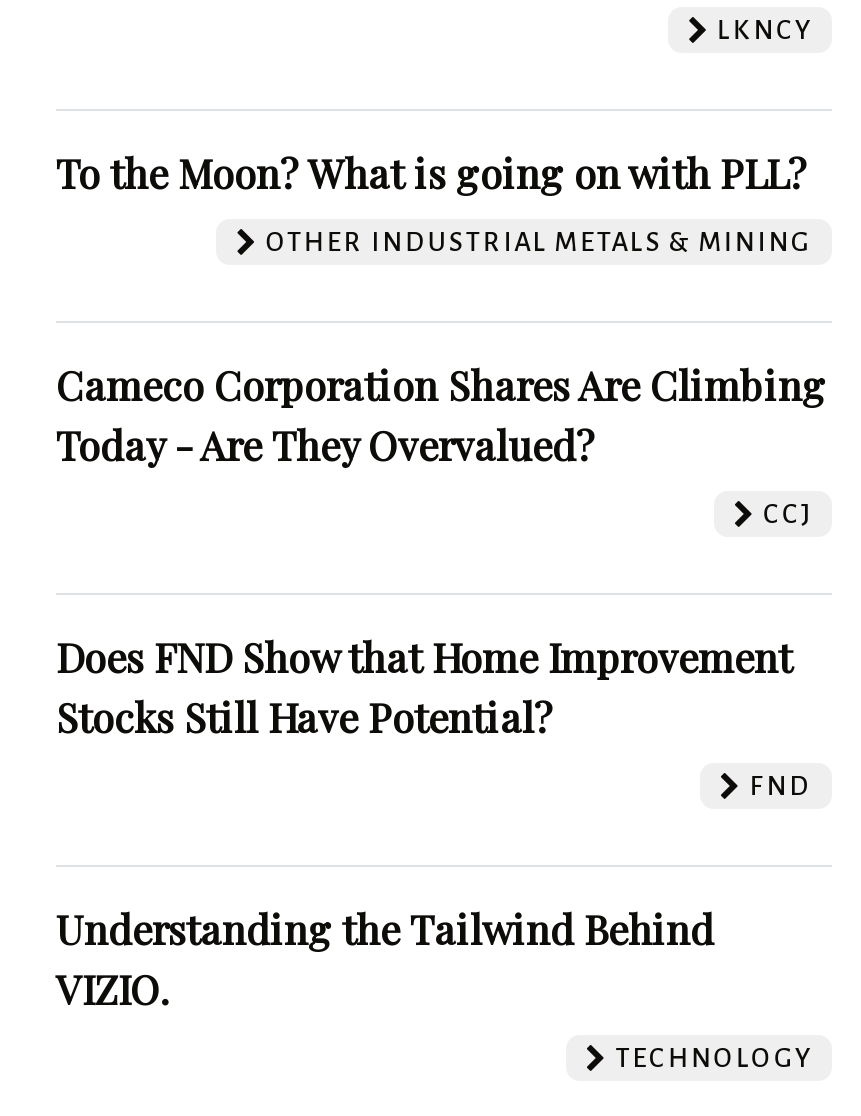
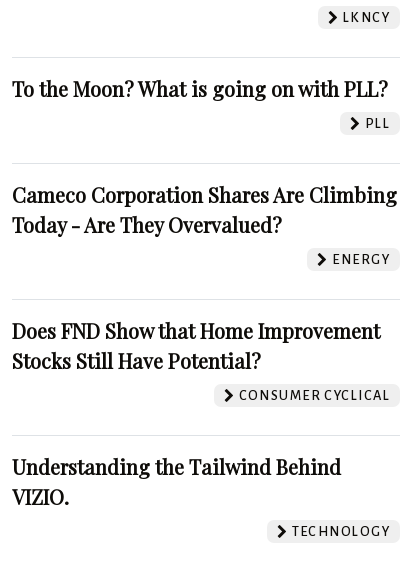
[259,226,812,256] OTHER INDUSTRIAL METALS & MINING -> [361,115,390,130] PLL
[756,498,812,528] CCJ -> [329,251,390,266] ENERGY
[742,770,812,800] FND -> [235,387,390,402] CONSUMER CYCLICAL

